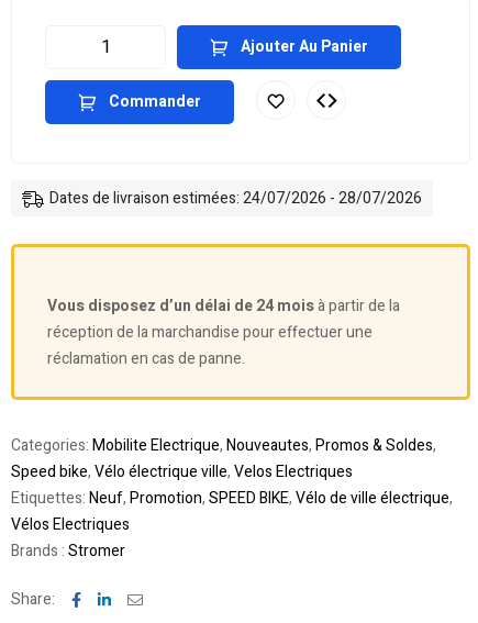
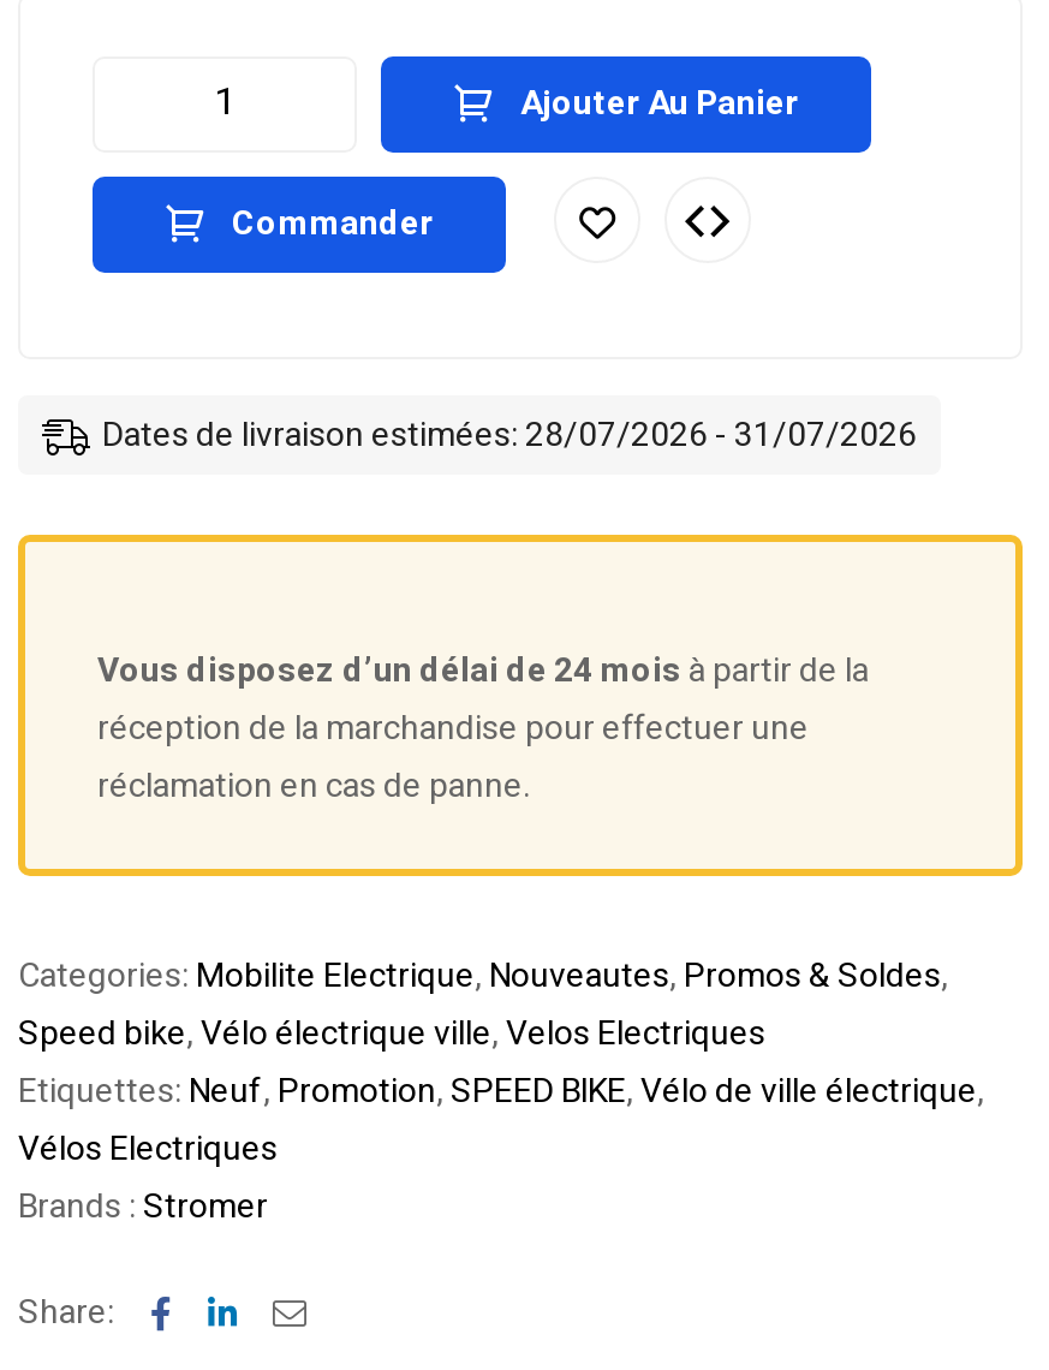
[49,187,422,210] Dates de livraison estimées: 24/07/2026 - 28/07/2026 -> [102,409,917,459] Dates de livraison estimées: 28/07/2026 - 31/07/2026

